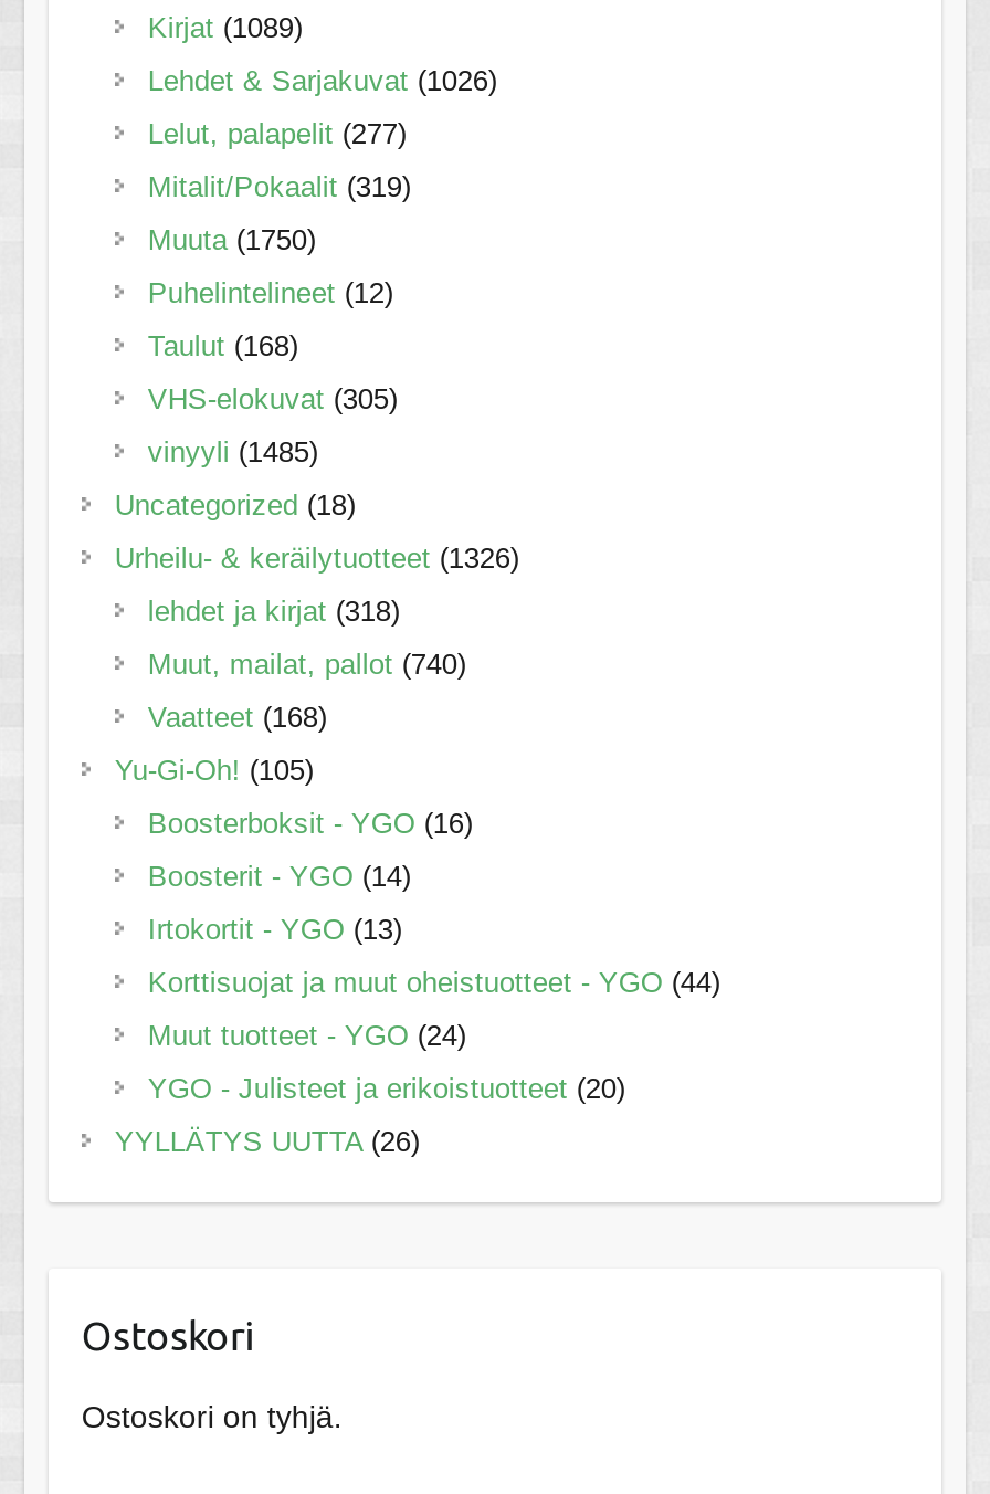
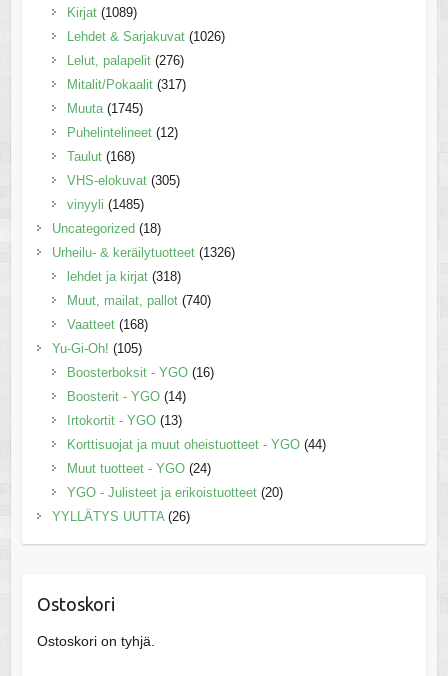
[148,117,406,151] Lelut, palapelit (277) -> [67,53,184,68] Lelut, palapelit (276)
[148,170,411,204] Mitalit/Pokaalit (319) -> [67,77,186,92] Mitalit/Pokaalit (317)
[148,223,316,257] Muuta (1750) -> [67,101,143,116] Muuta (1745)

